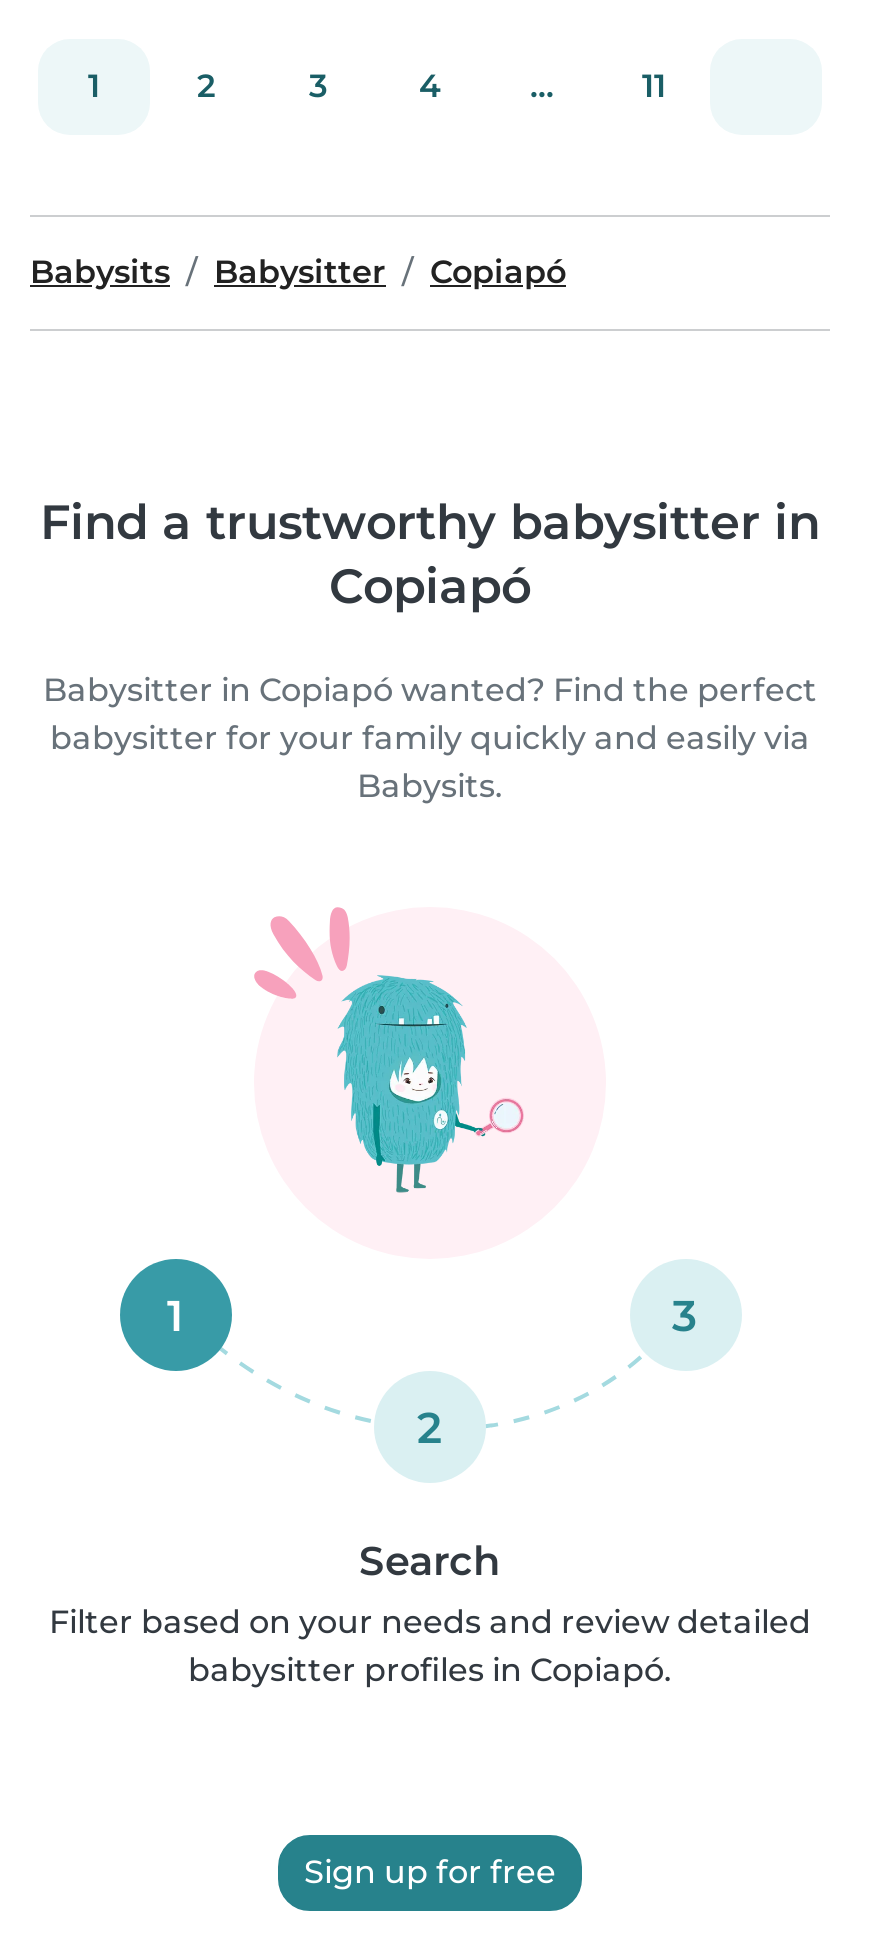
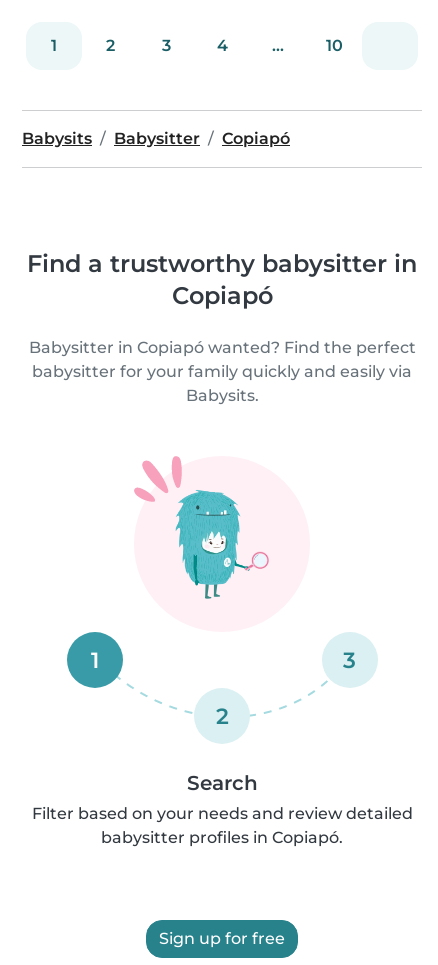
[642,67,666,105] 11 -> [325,36,342,55] 10

